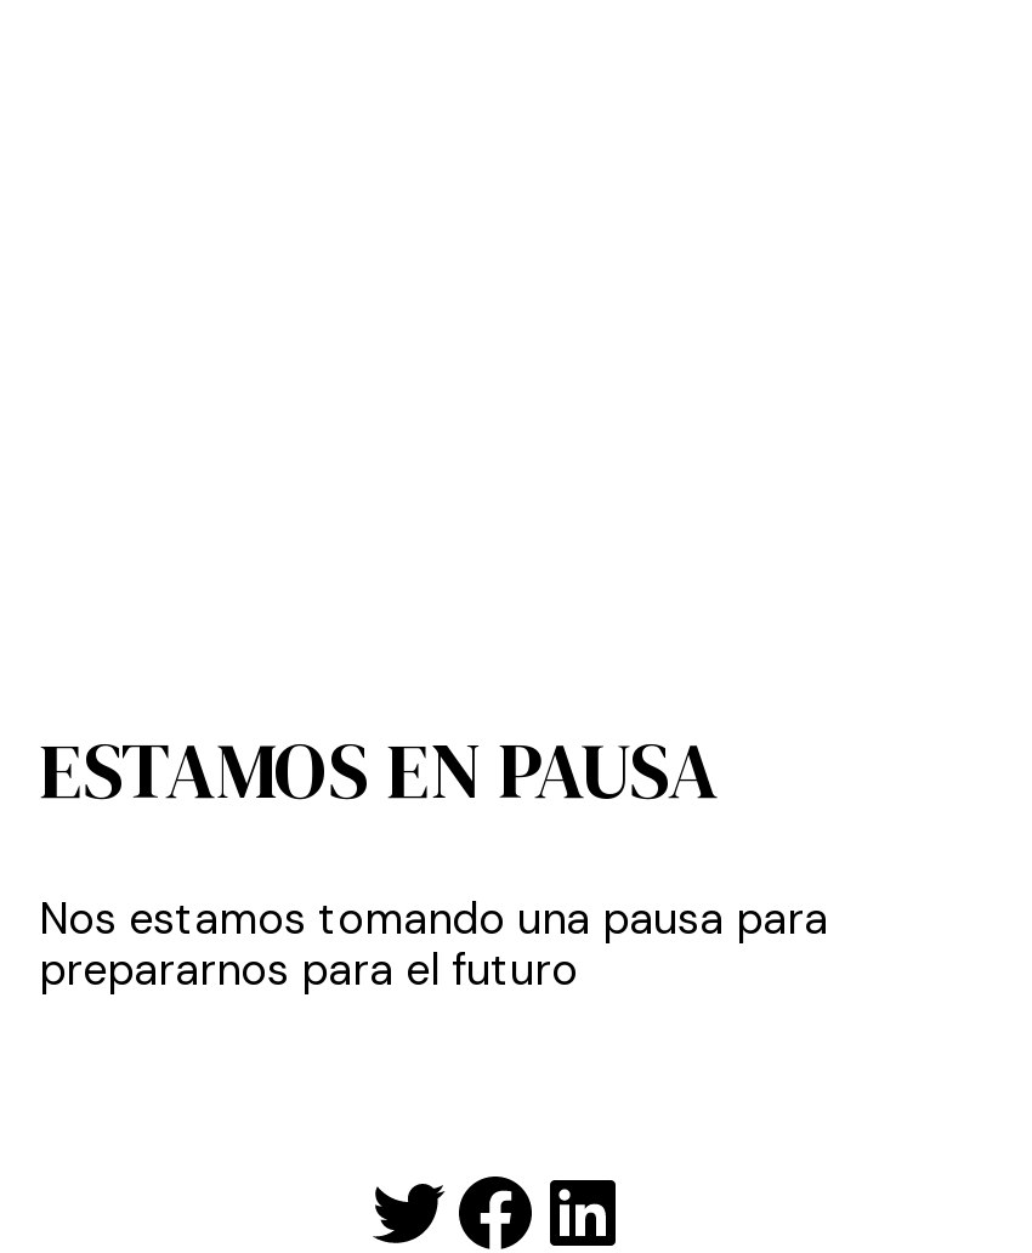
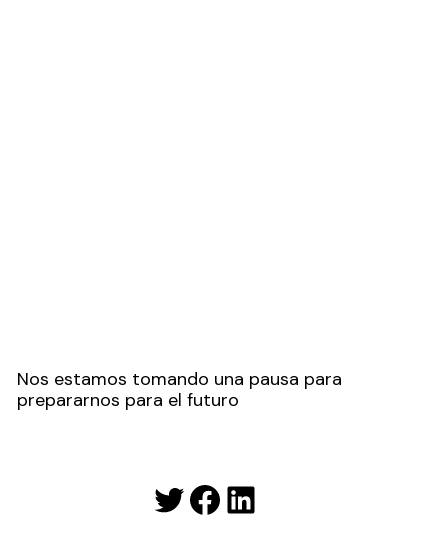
[39,717,719,824] ESTAMOS EN PAUSA -> none

